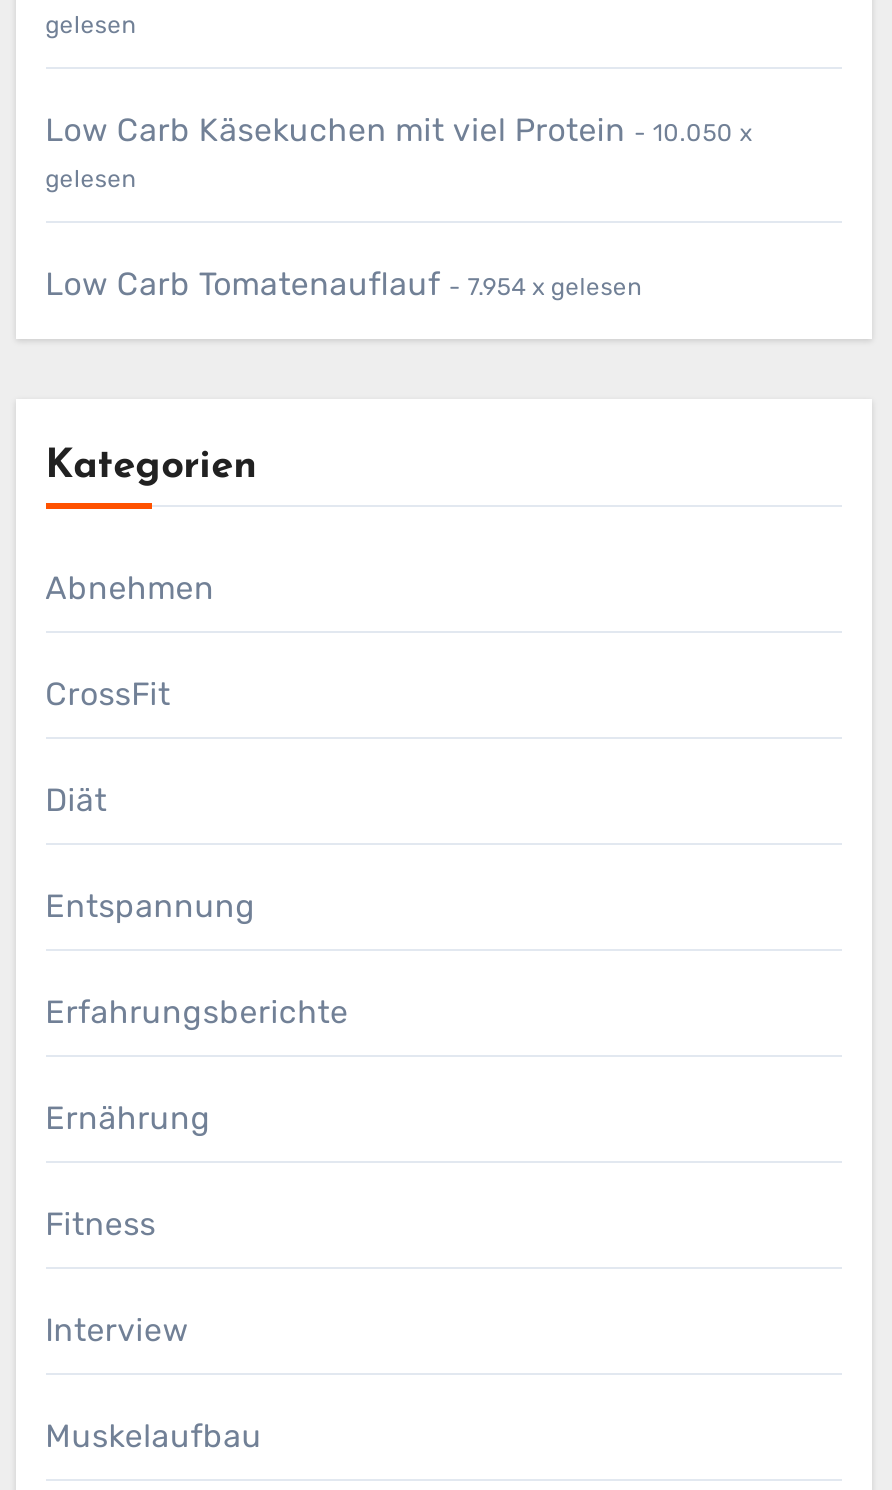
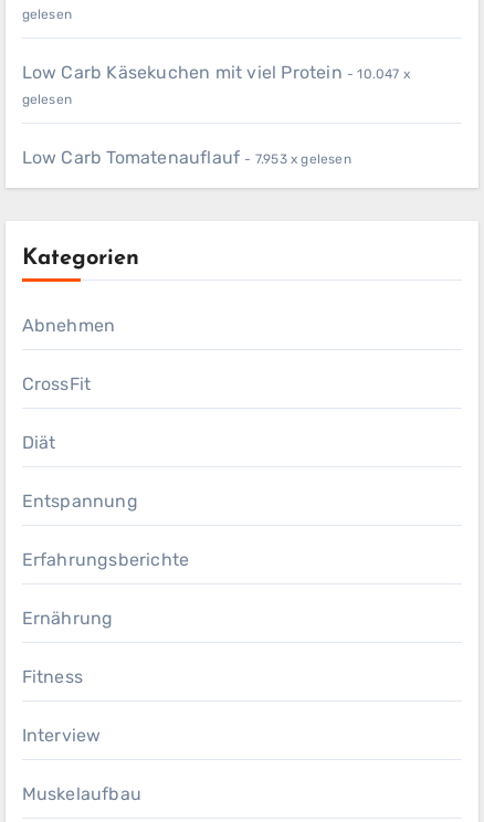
[45,110,752,148] Low Carb Käsekuchen mit viel Protein - 10.050 x -> [22,61,410,82] Low Carb Käsekuchen mit viel Protein - 10.047 x
[45,264,642,302] Low Carb Tomatenauflauf - 7.954 x gelesen -> [22,147,351,167] Low Carb Tomatenauflauf - 7.953 x gelesen

